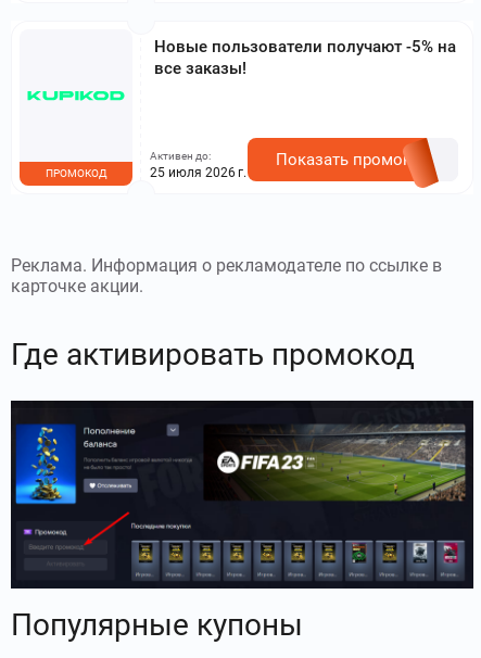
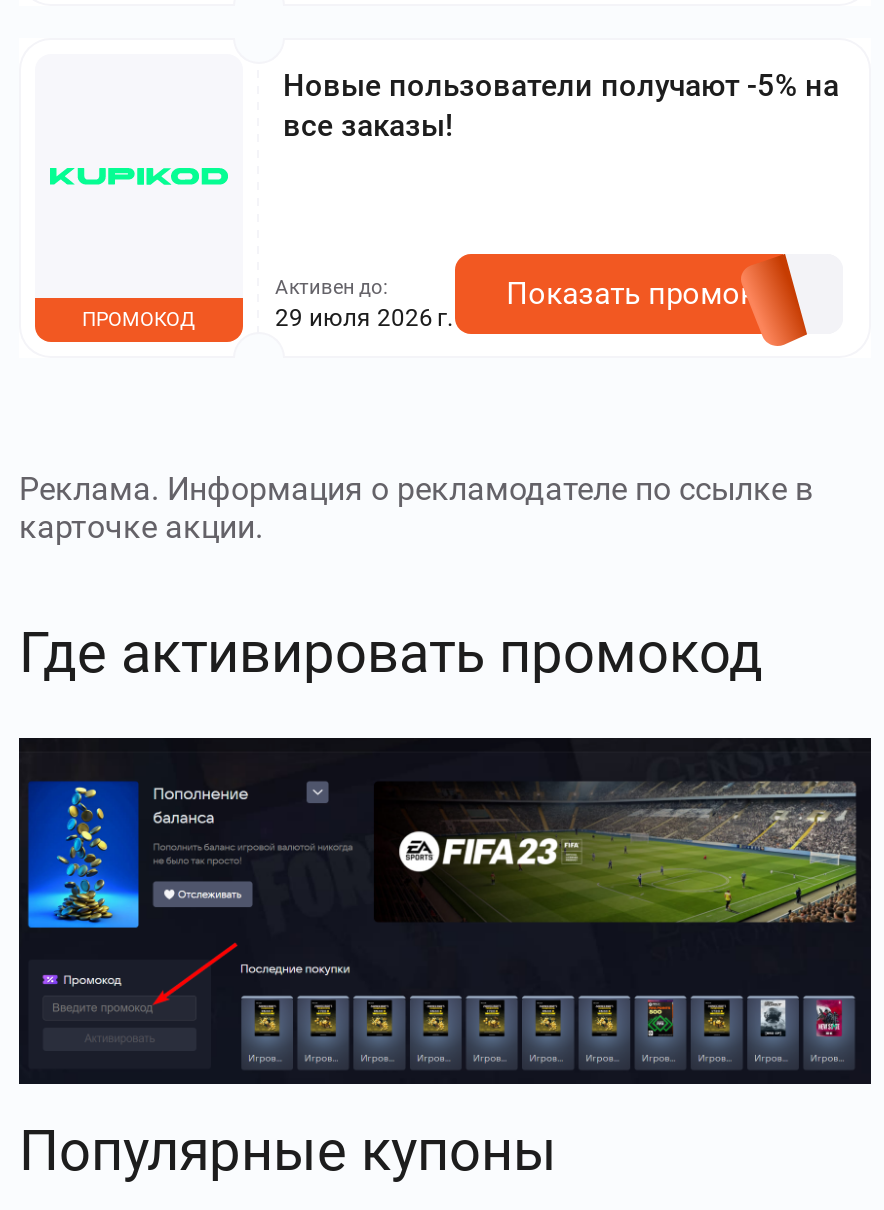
[150,165,246,180] 25 июля 2026 г. -> [275,304,453,332] 29 июля 2026 г.

